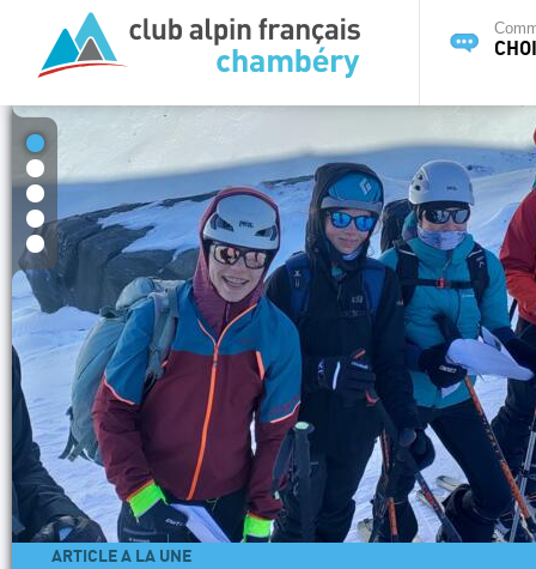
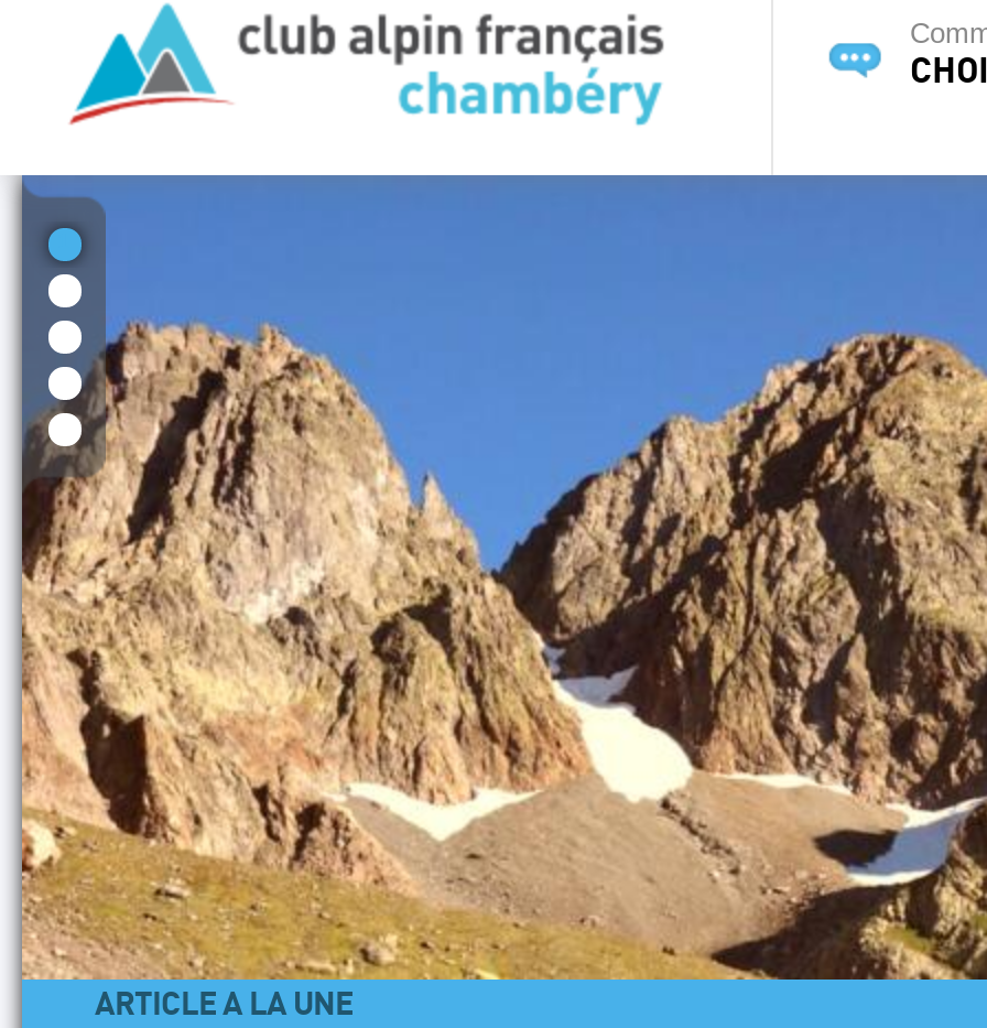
[11,107,532,544] [image] -> [20,175,980,982] [image]

